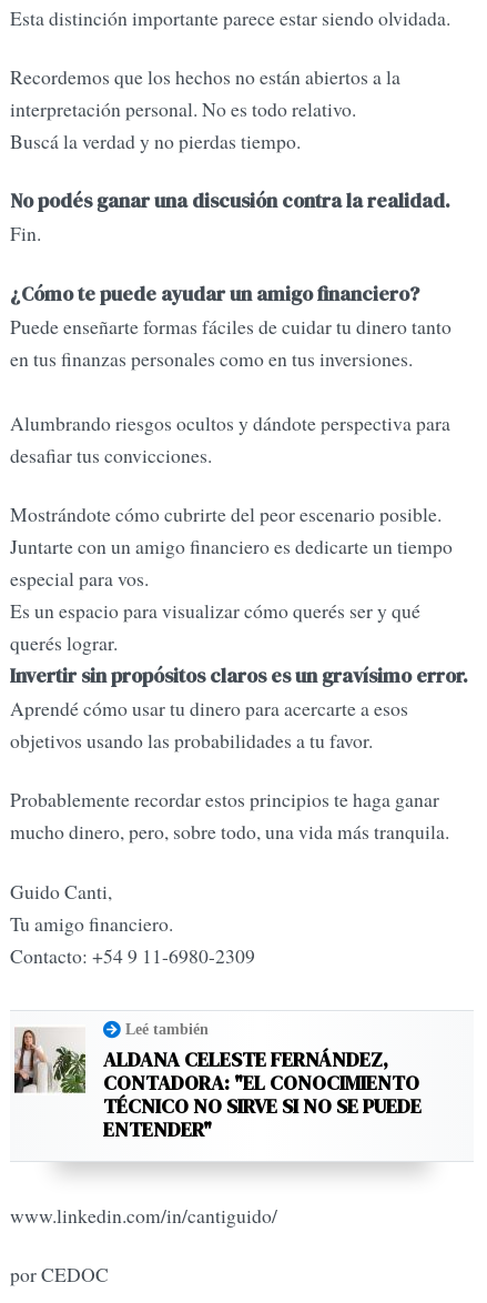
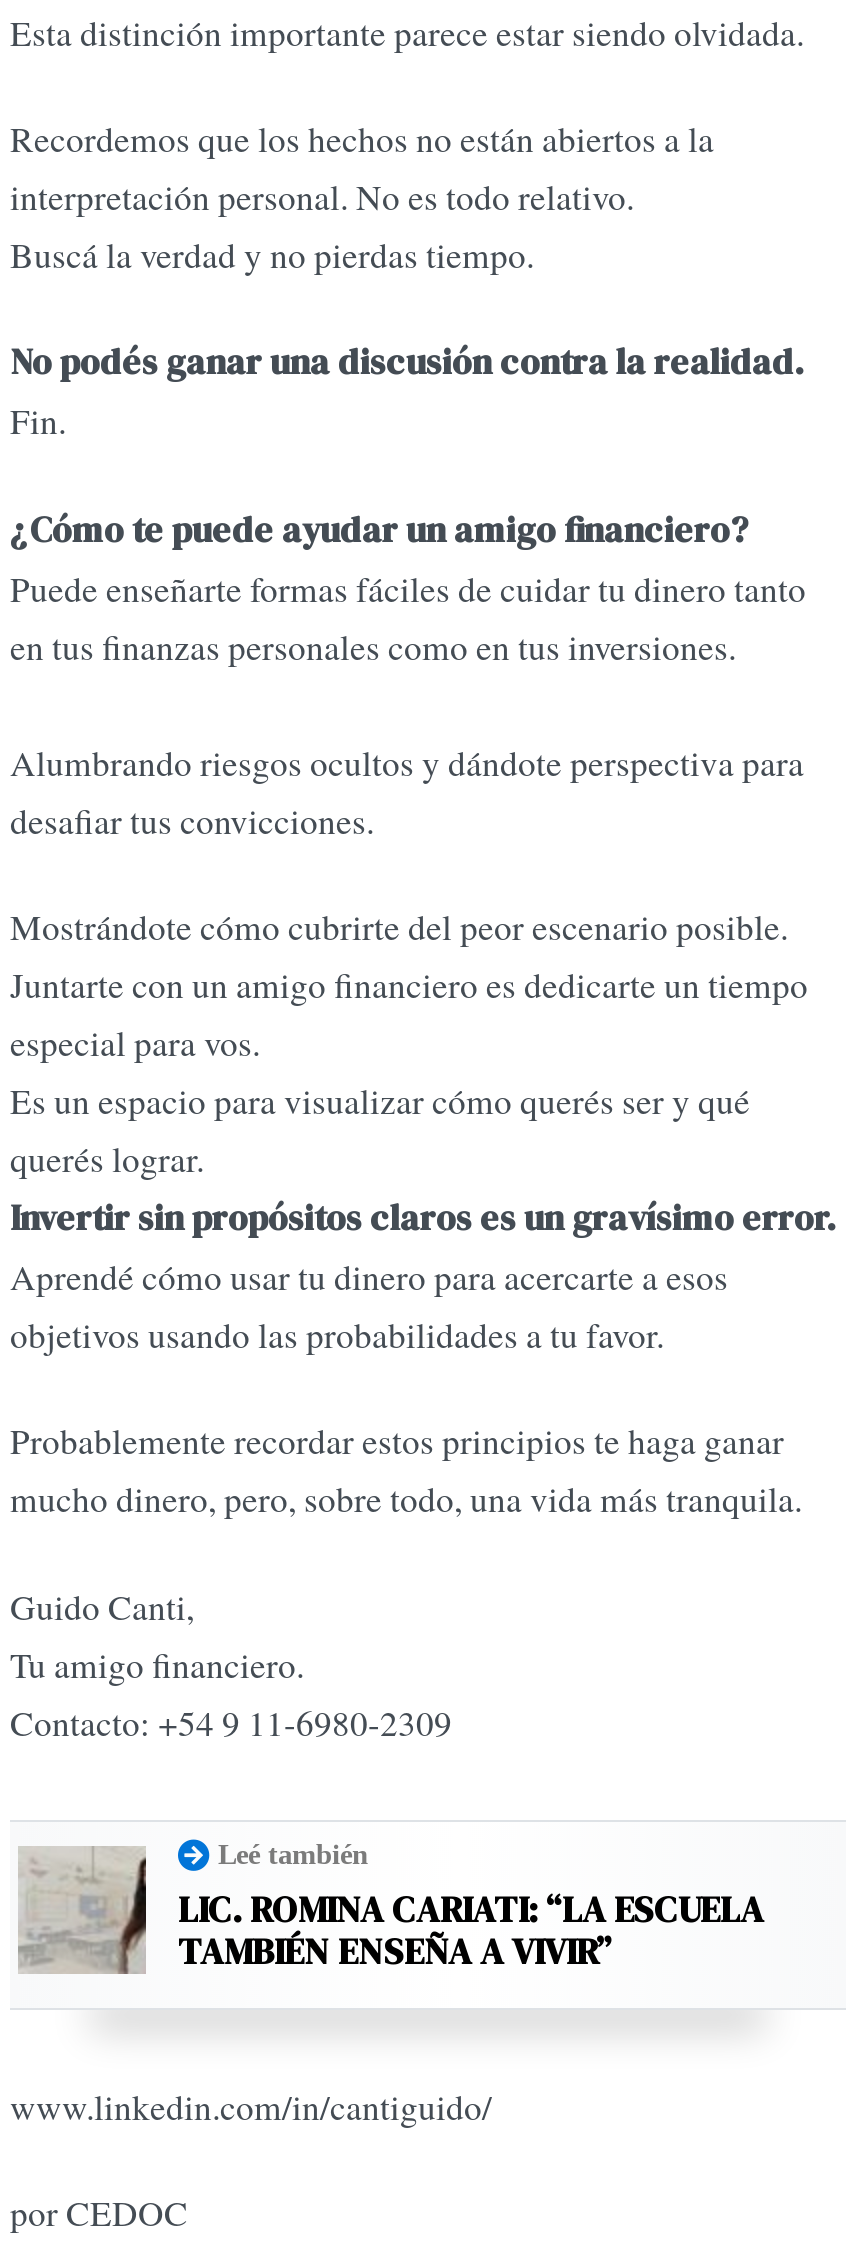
[13,1026,422,1143] [image] | ALDANA CELESTE FERNÁNDEZ, | CONTADORA: "EL CONOCIMIENTO | TÉCNICO NO SIRVE SI NO SE PUEDE | ENTENDER" -> [18,1844,764,1976] [image] | LIC. ROMINA CARIATI: “LA ESCUELA | TAMBIÉN ENSEÑA A VIVIR”

